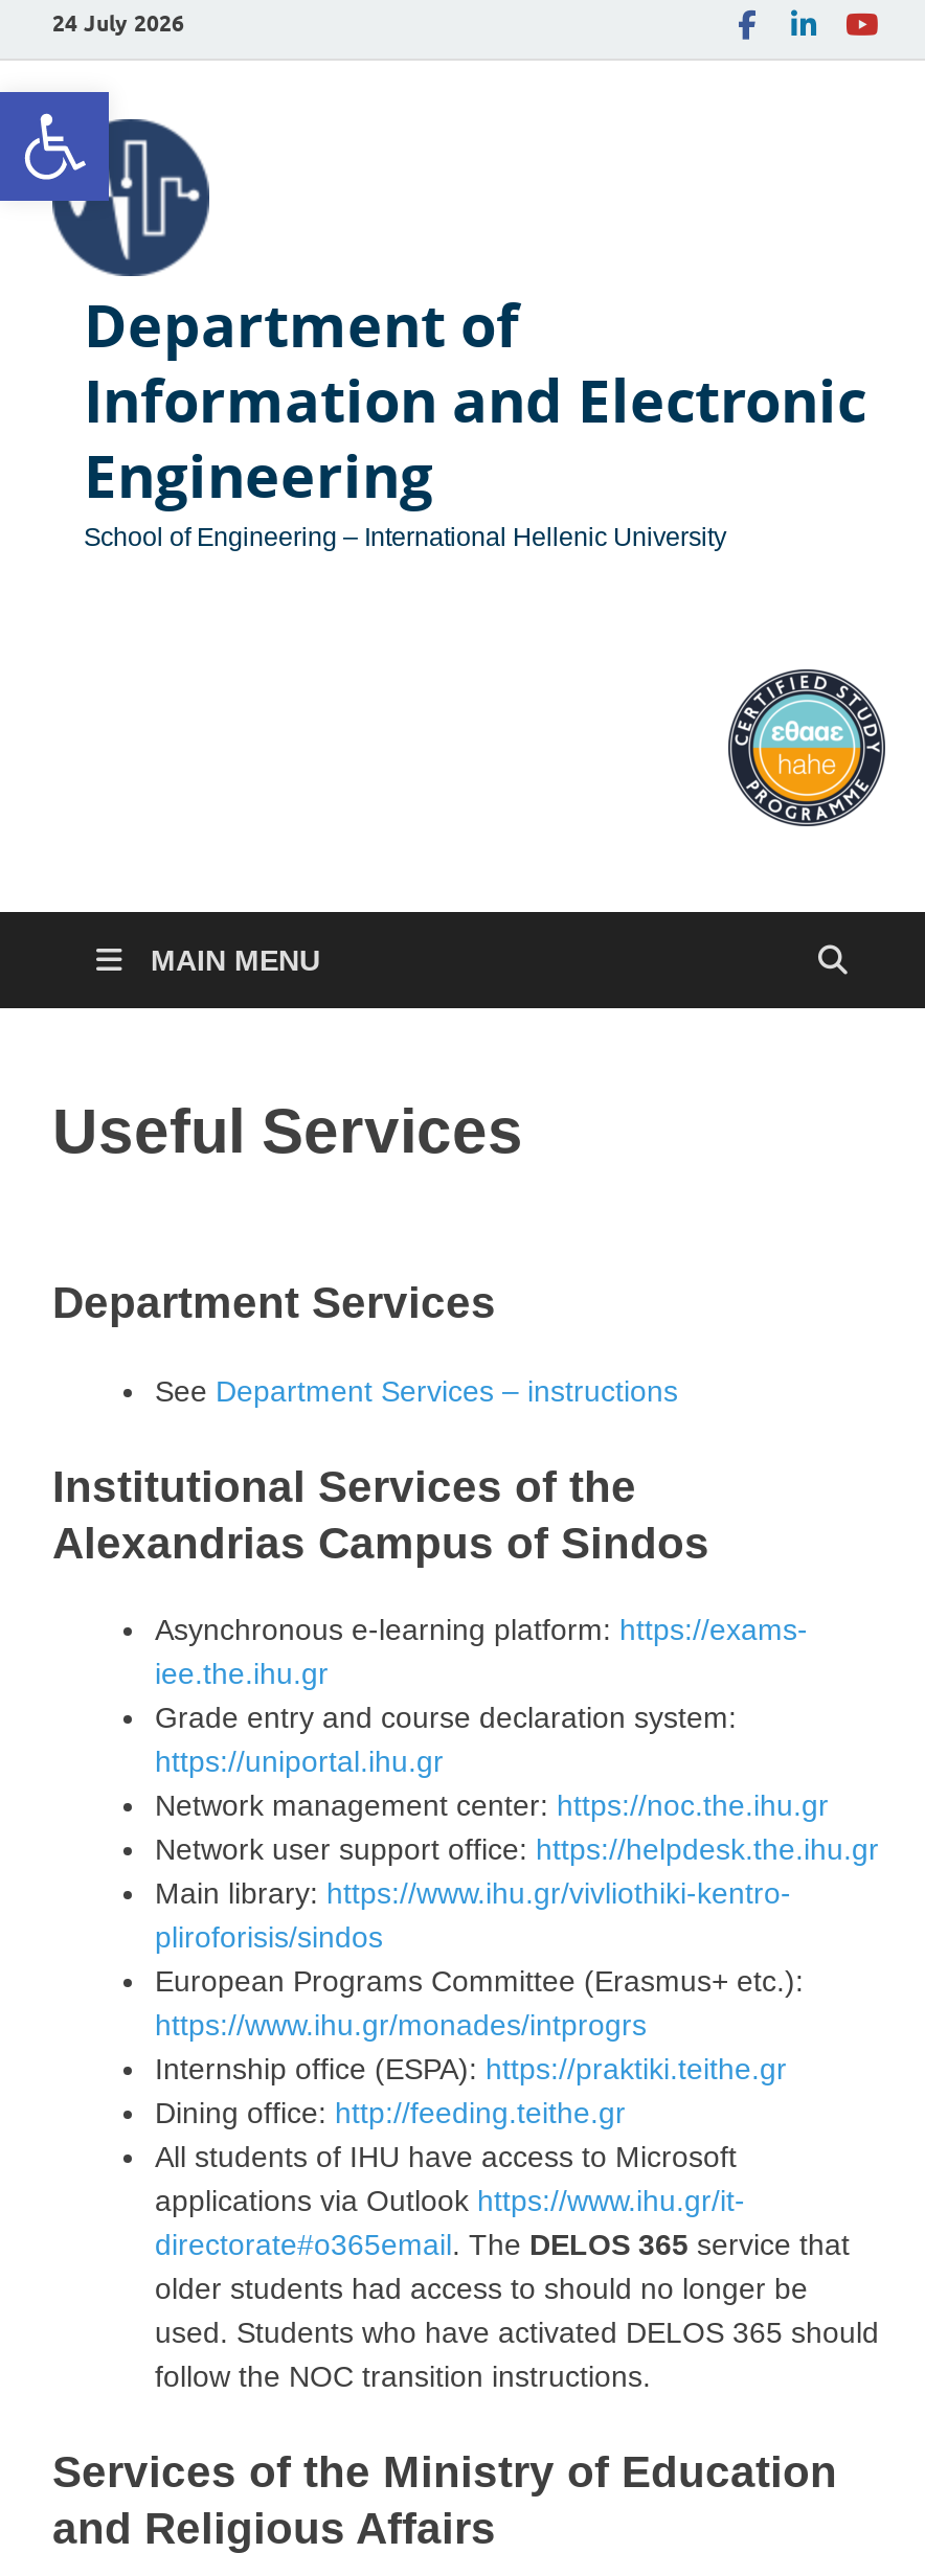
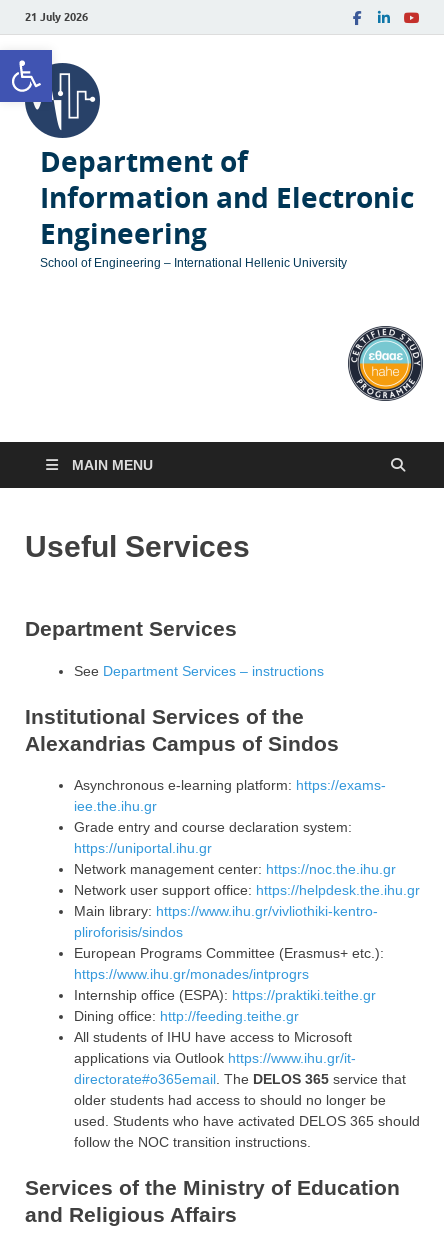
[52,9,184,37] 24 July 2026 -> [25,10,88,23] 21 July 2026

